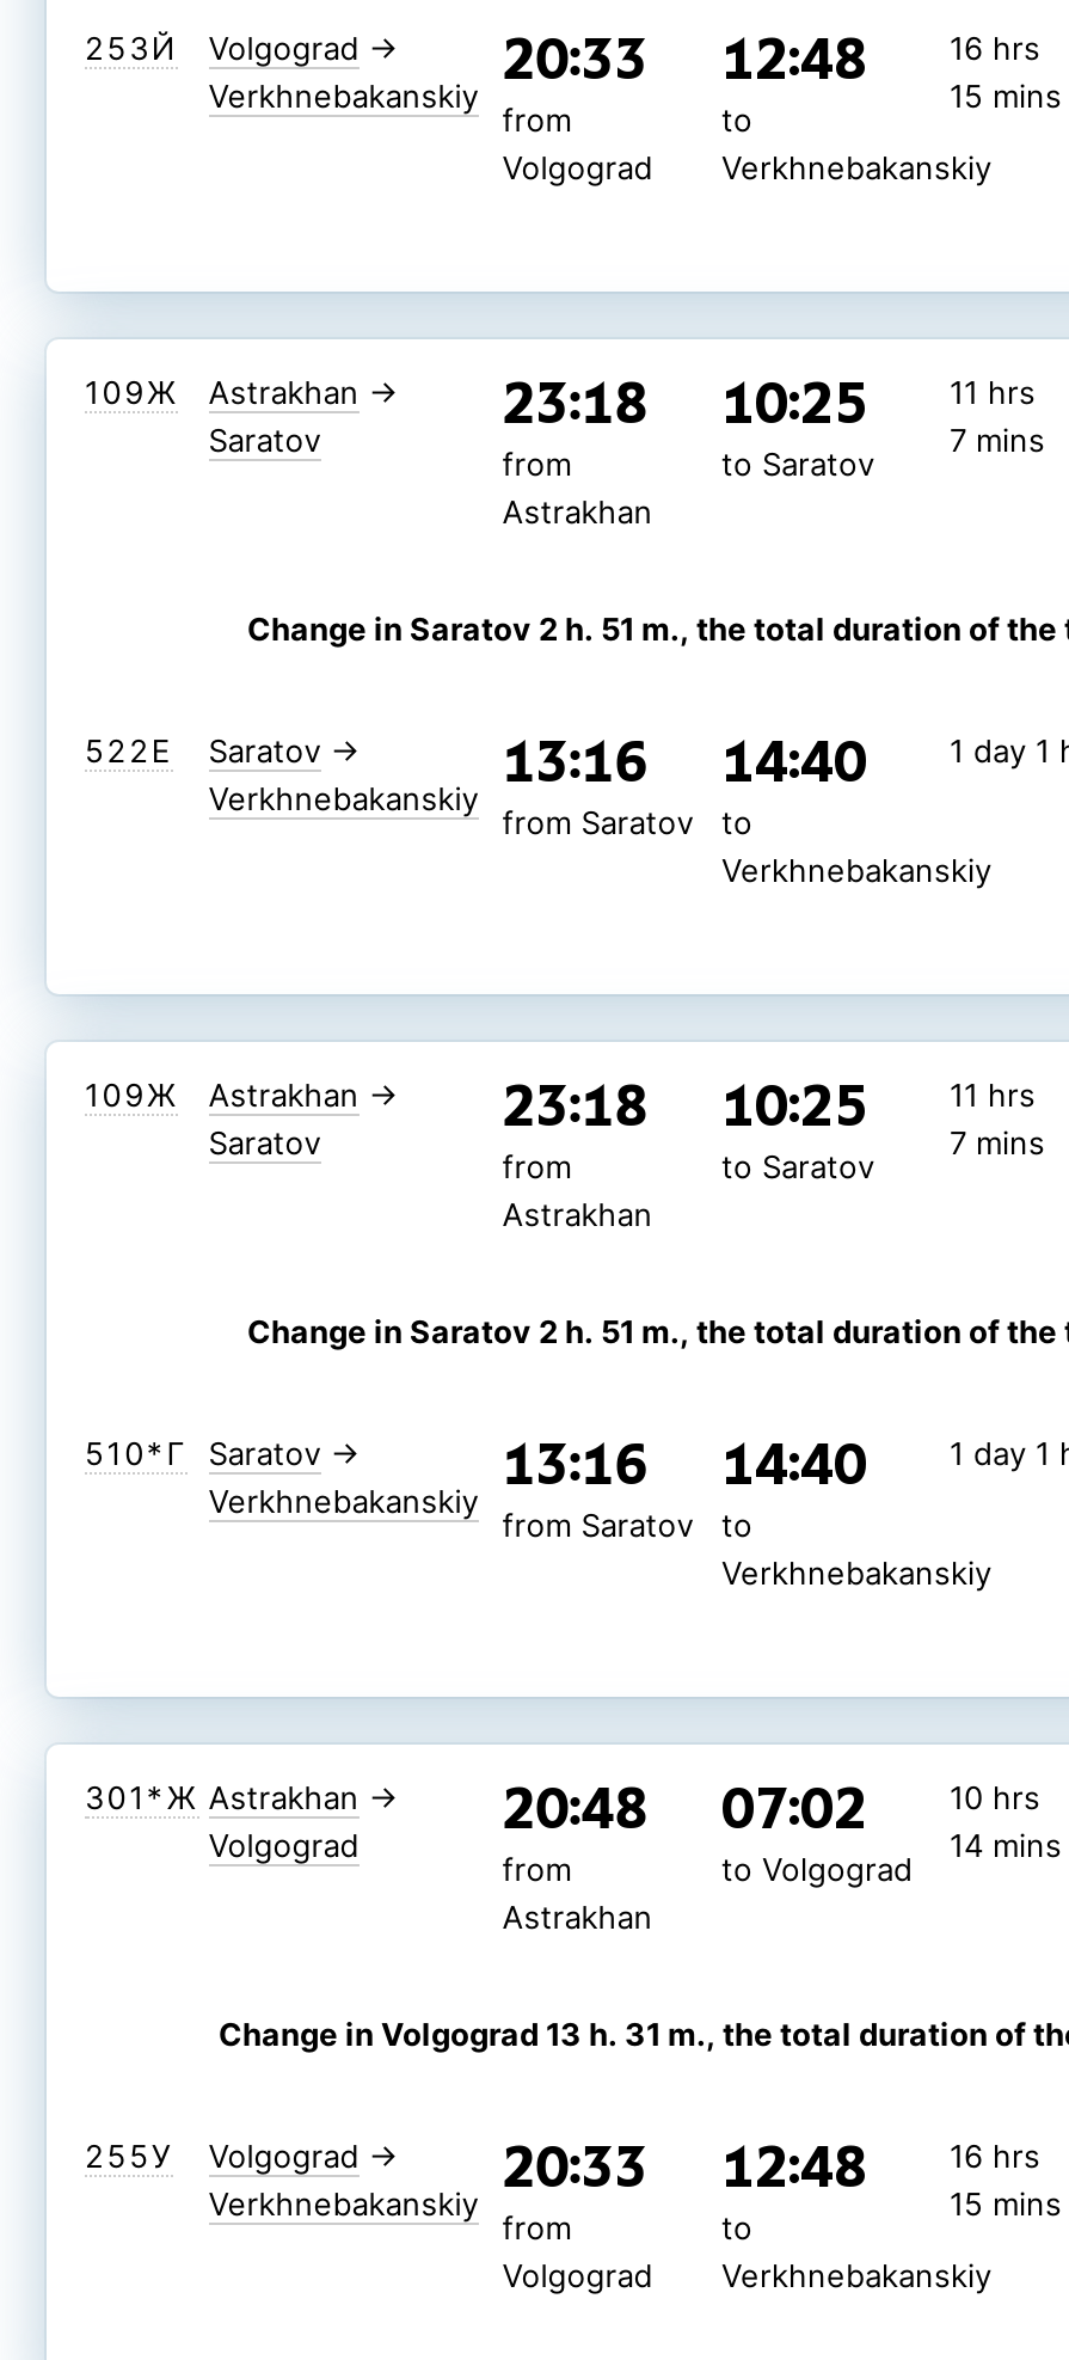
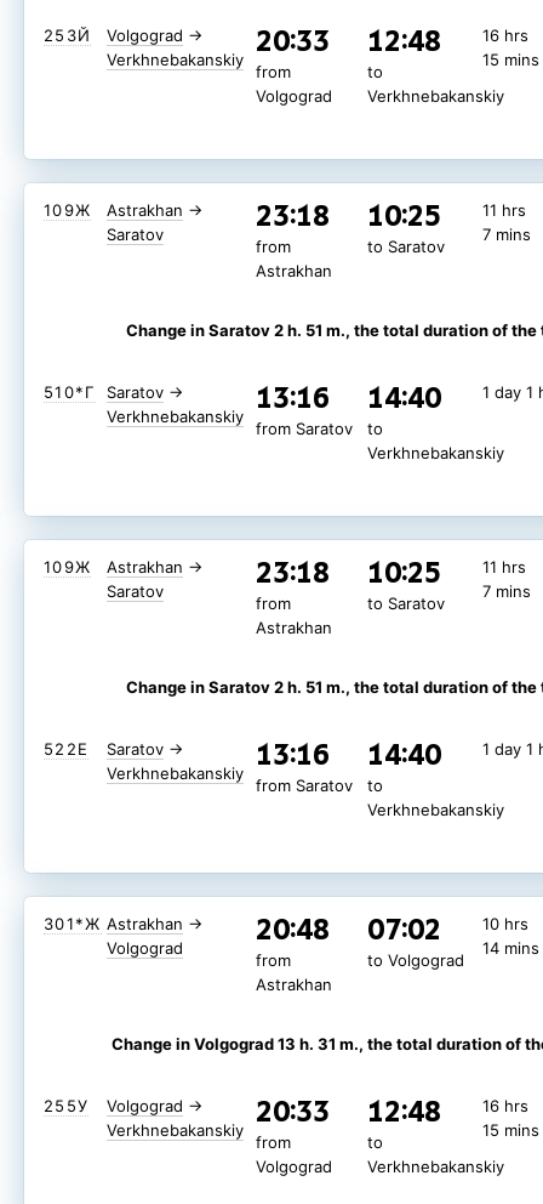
[85,731,174,770] 522Е -> [44,382,95,402] 510*Г
[85,1434,186,1472] 510*Г -> [44,739,89,759] 522Е

